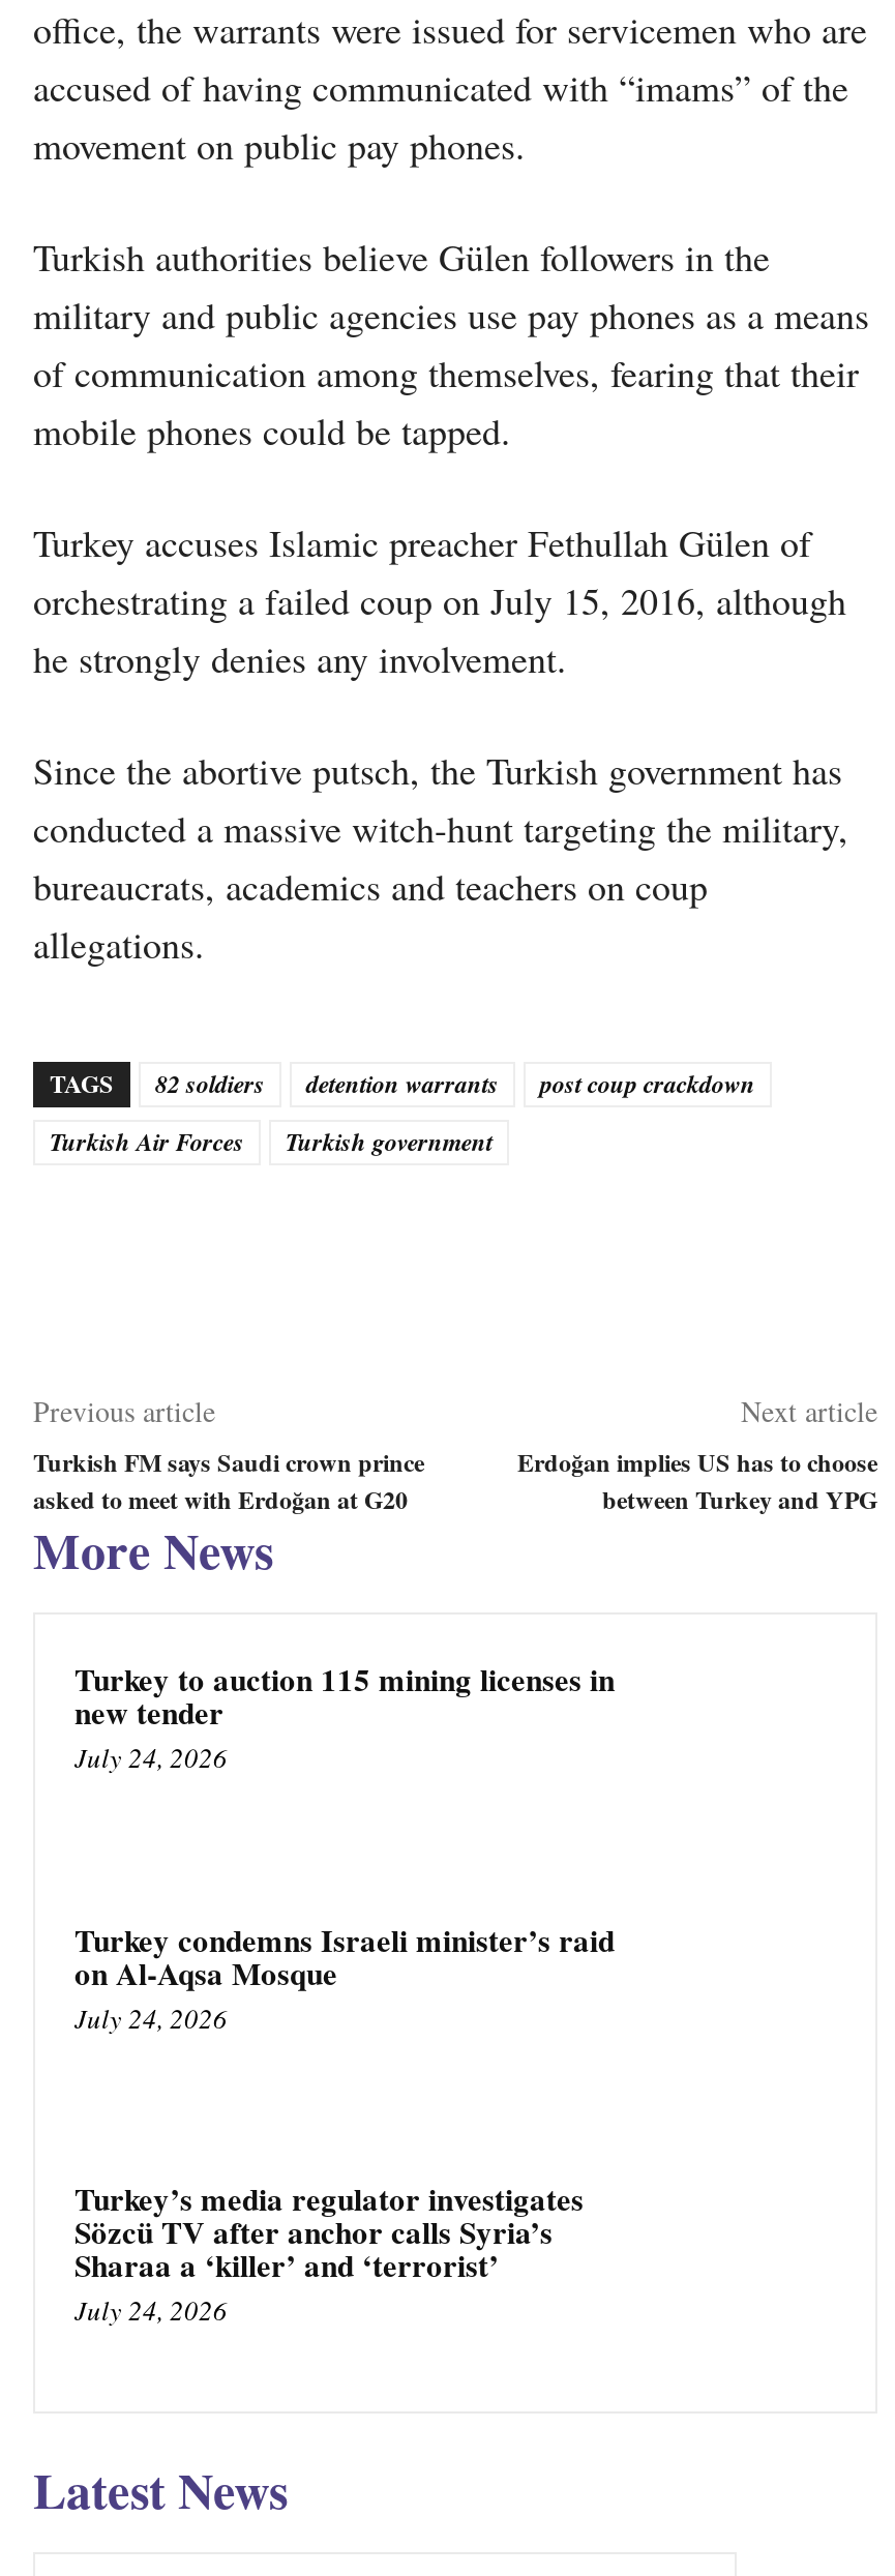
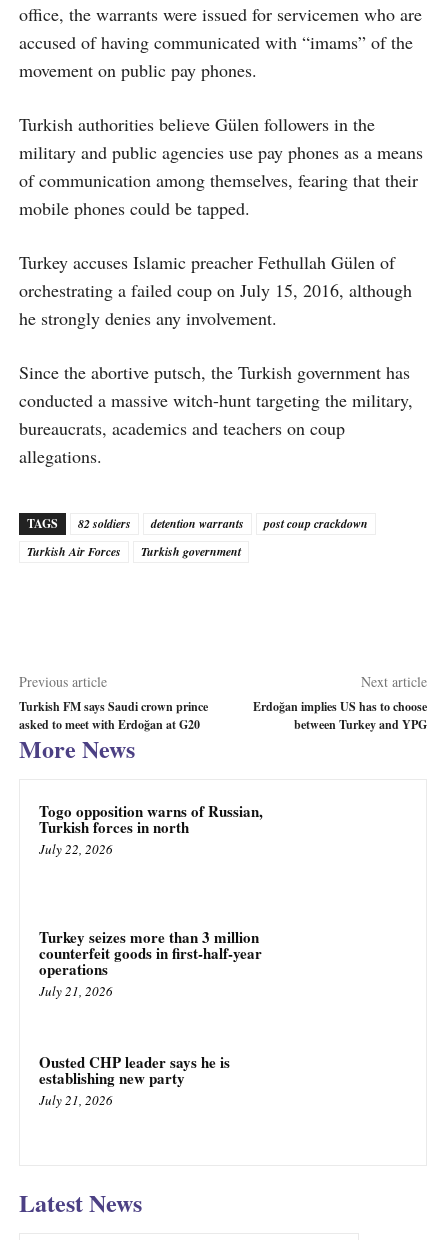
[74,1656,615,1776] Turkey to auction 115 mining licenses in | new tender | July 24, 2026 -> [39,800,263,858] Togo opposition warns of Russian, | Turkish forces in north | July 22, 2026
[74,1916,615,2036] Turkey condemns Israeli minister’s raid | on Al-Aqsa Mosque | July 24, 2026 -> [39,926,262,1000] Turkey seizes more than 3 million | counterfeit goods in first-half-year | operations | July 21, 2026
[74,2176,584,2329] Turkey’s media regulator investigates | Sözcü TV after anchor calls Syria’s | Sharaa a ‘killer’ and ‘terrorist’ | July 24, 2026 -> [39,1051,230,1109] Ousted CHP leader says he is | establishing new party | July 21, 2026

